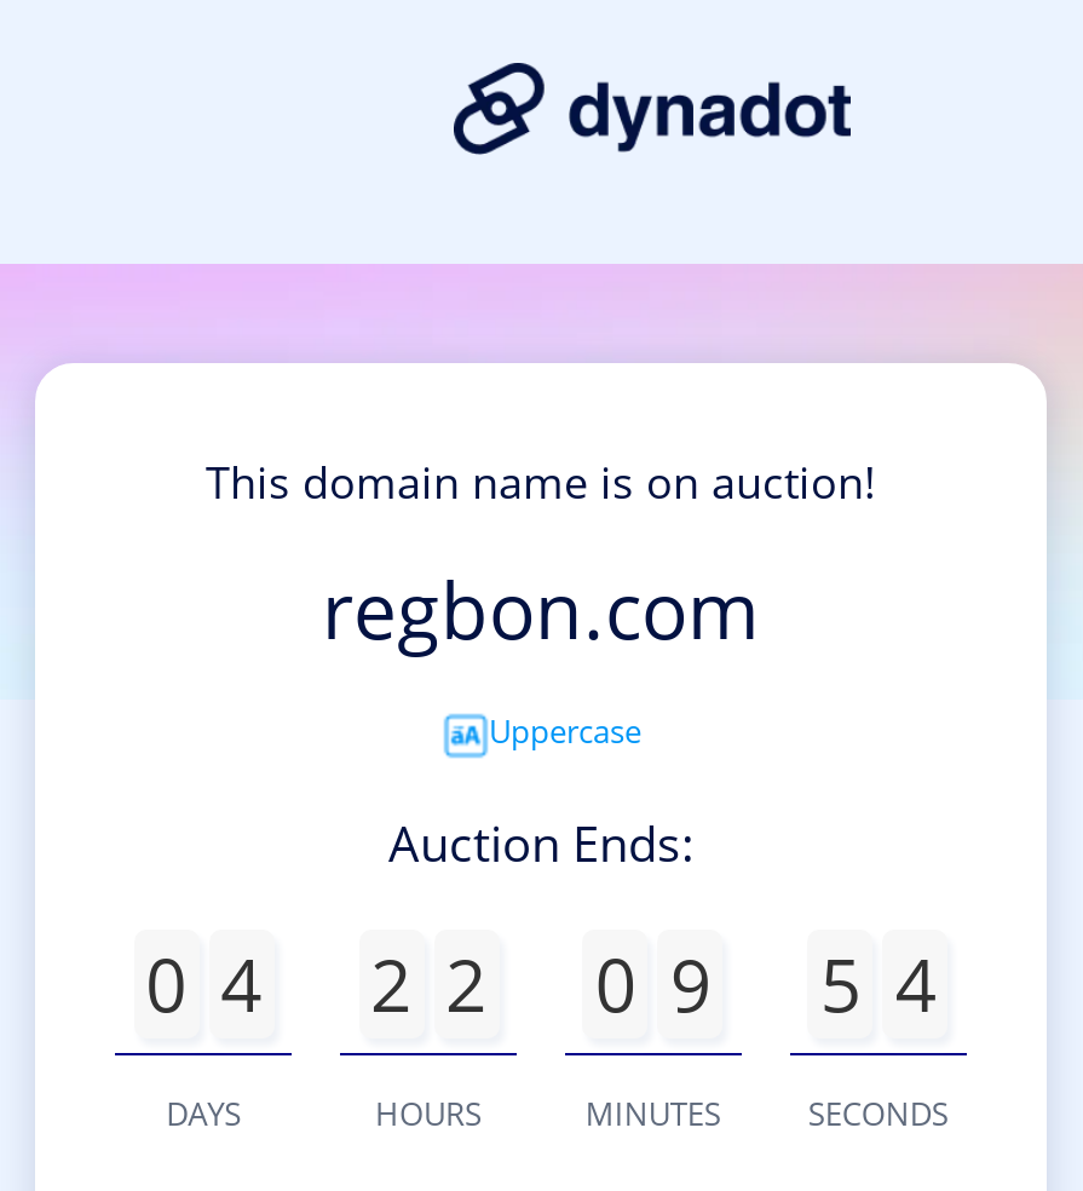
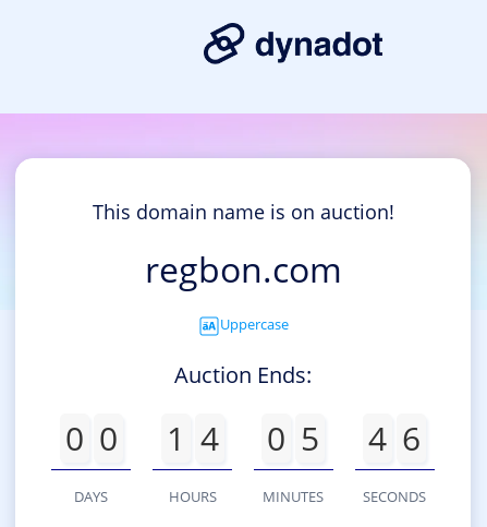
[145,934,262,1034] 0 4 -> [65,416,117,460] 0 0
[370,934,486,1034] 2 2 -> [166,416,218,460] 1 4
[595,934,711,1034] 0 9 -> [267,416,320,460] 0 5
[820,934,936,1034] 5 4 -> [369,416,421,460] 4 6

